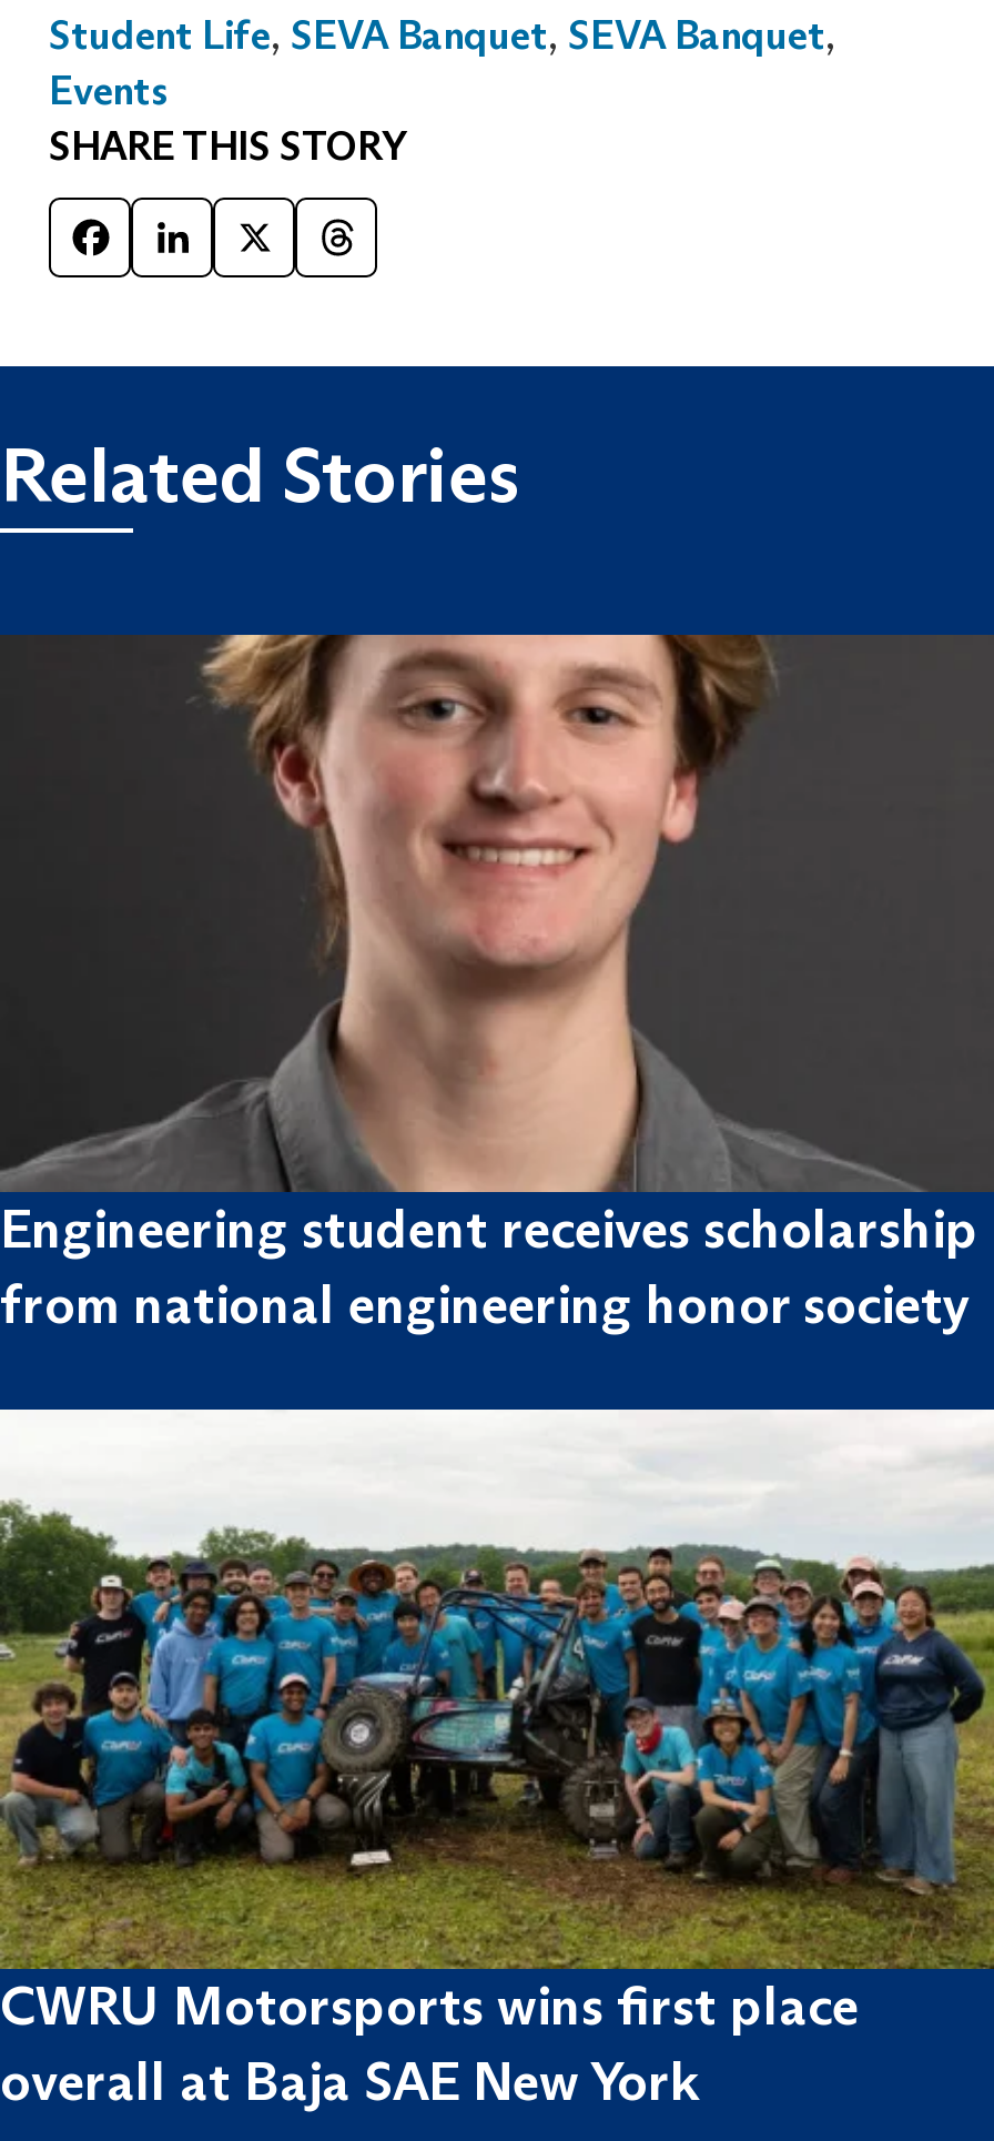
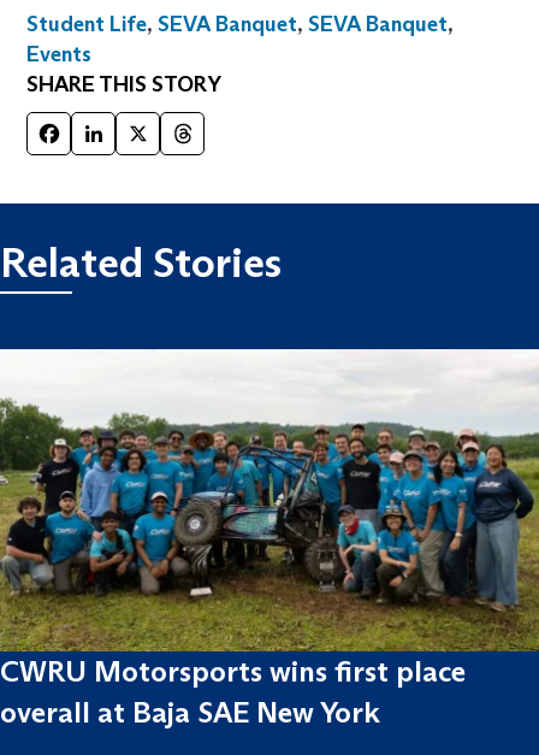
[0,633,987,1337] [image] | Engineering student receives scholarship | from national engineering honor society -> none

